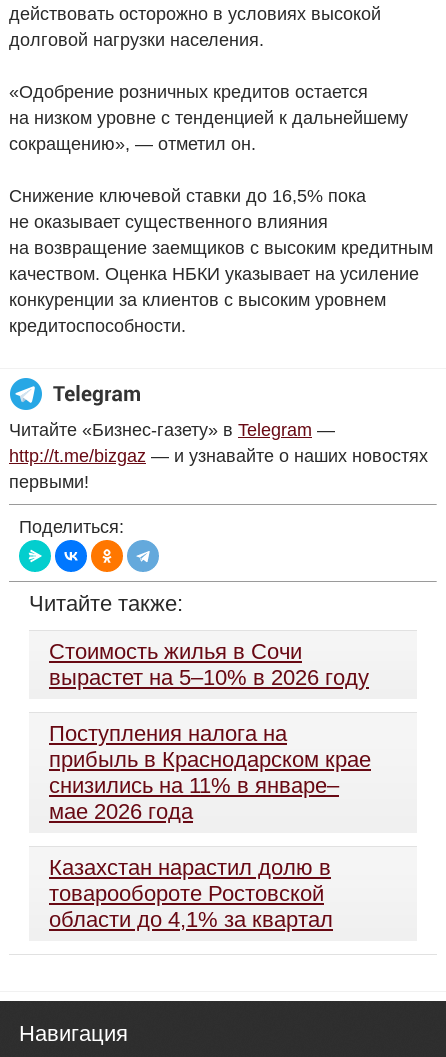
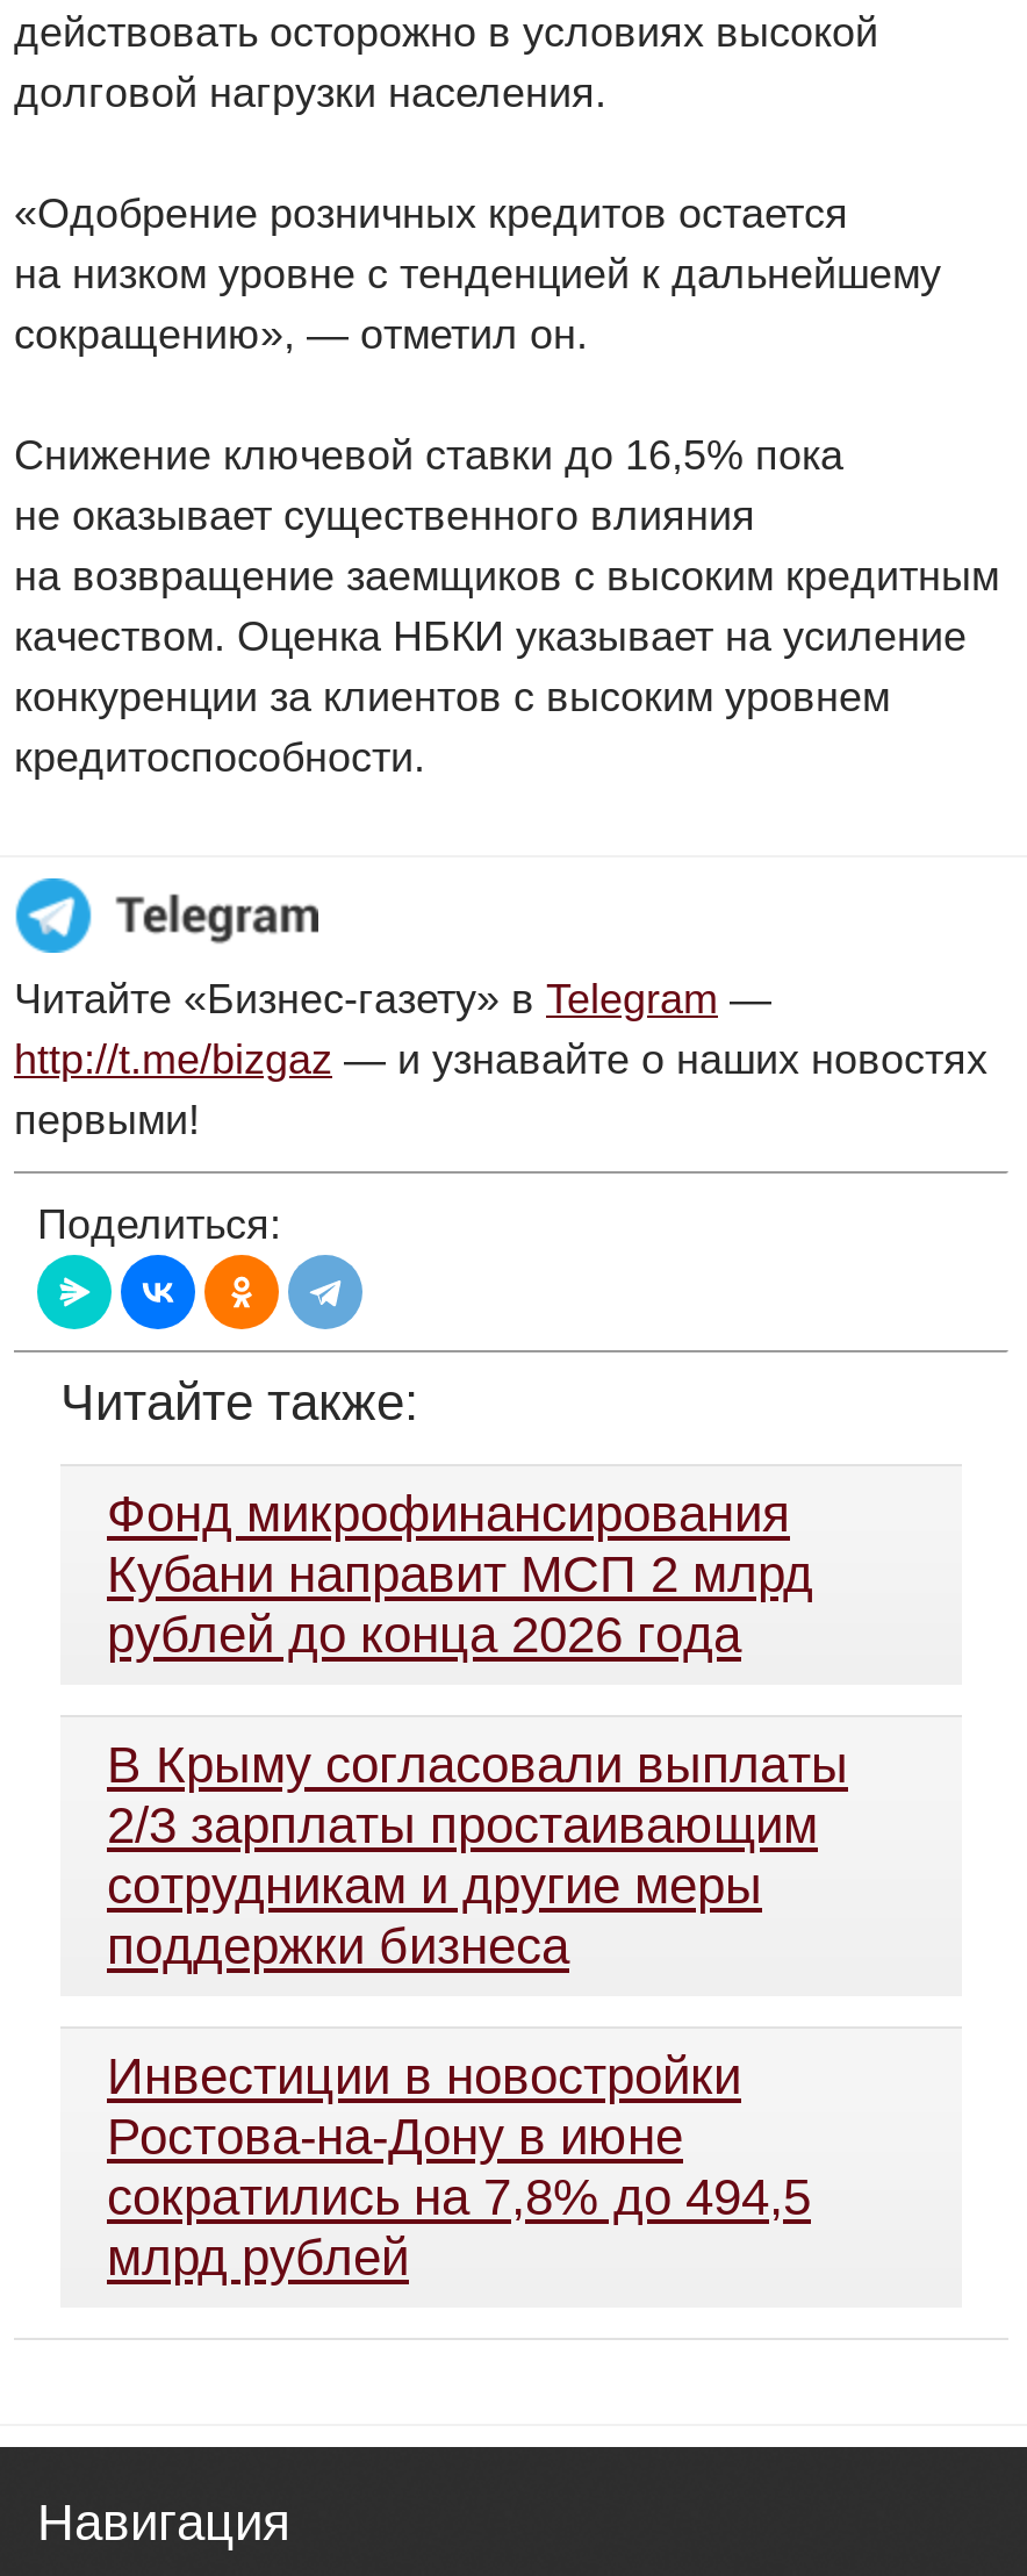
[49,639,369,690] Стоимость жилья в Сочи | вырастет на 5–10% в 2026 году -> [107,1484,813,1663] Фонд микрофинансирования | Кубани направит МСП 2 млрд | рублей до конца 2026 года
[49,721,371,824] Поступления налога на | прибыль в Краснодарском крае | снизились на 11% в январе– | мае 2026 года -> [107,1736,848,1975] В Крыму согласовали выплаты | 2/3 зарплаты простаивающим | сотрудникам и другие меры | поддержки бизнеса
[49,855,333,932] Казахстан нарастил долю в | товарообороте Ростовской | области до 4,1% за квартал -> [107,2048,811,2287] Инвестиции в новостройки | Ростова-на-Дону в июне | сократились на 7,8% до 494,5 | млрд рублей

